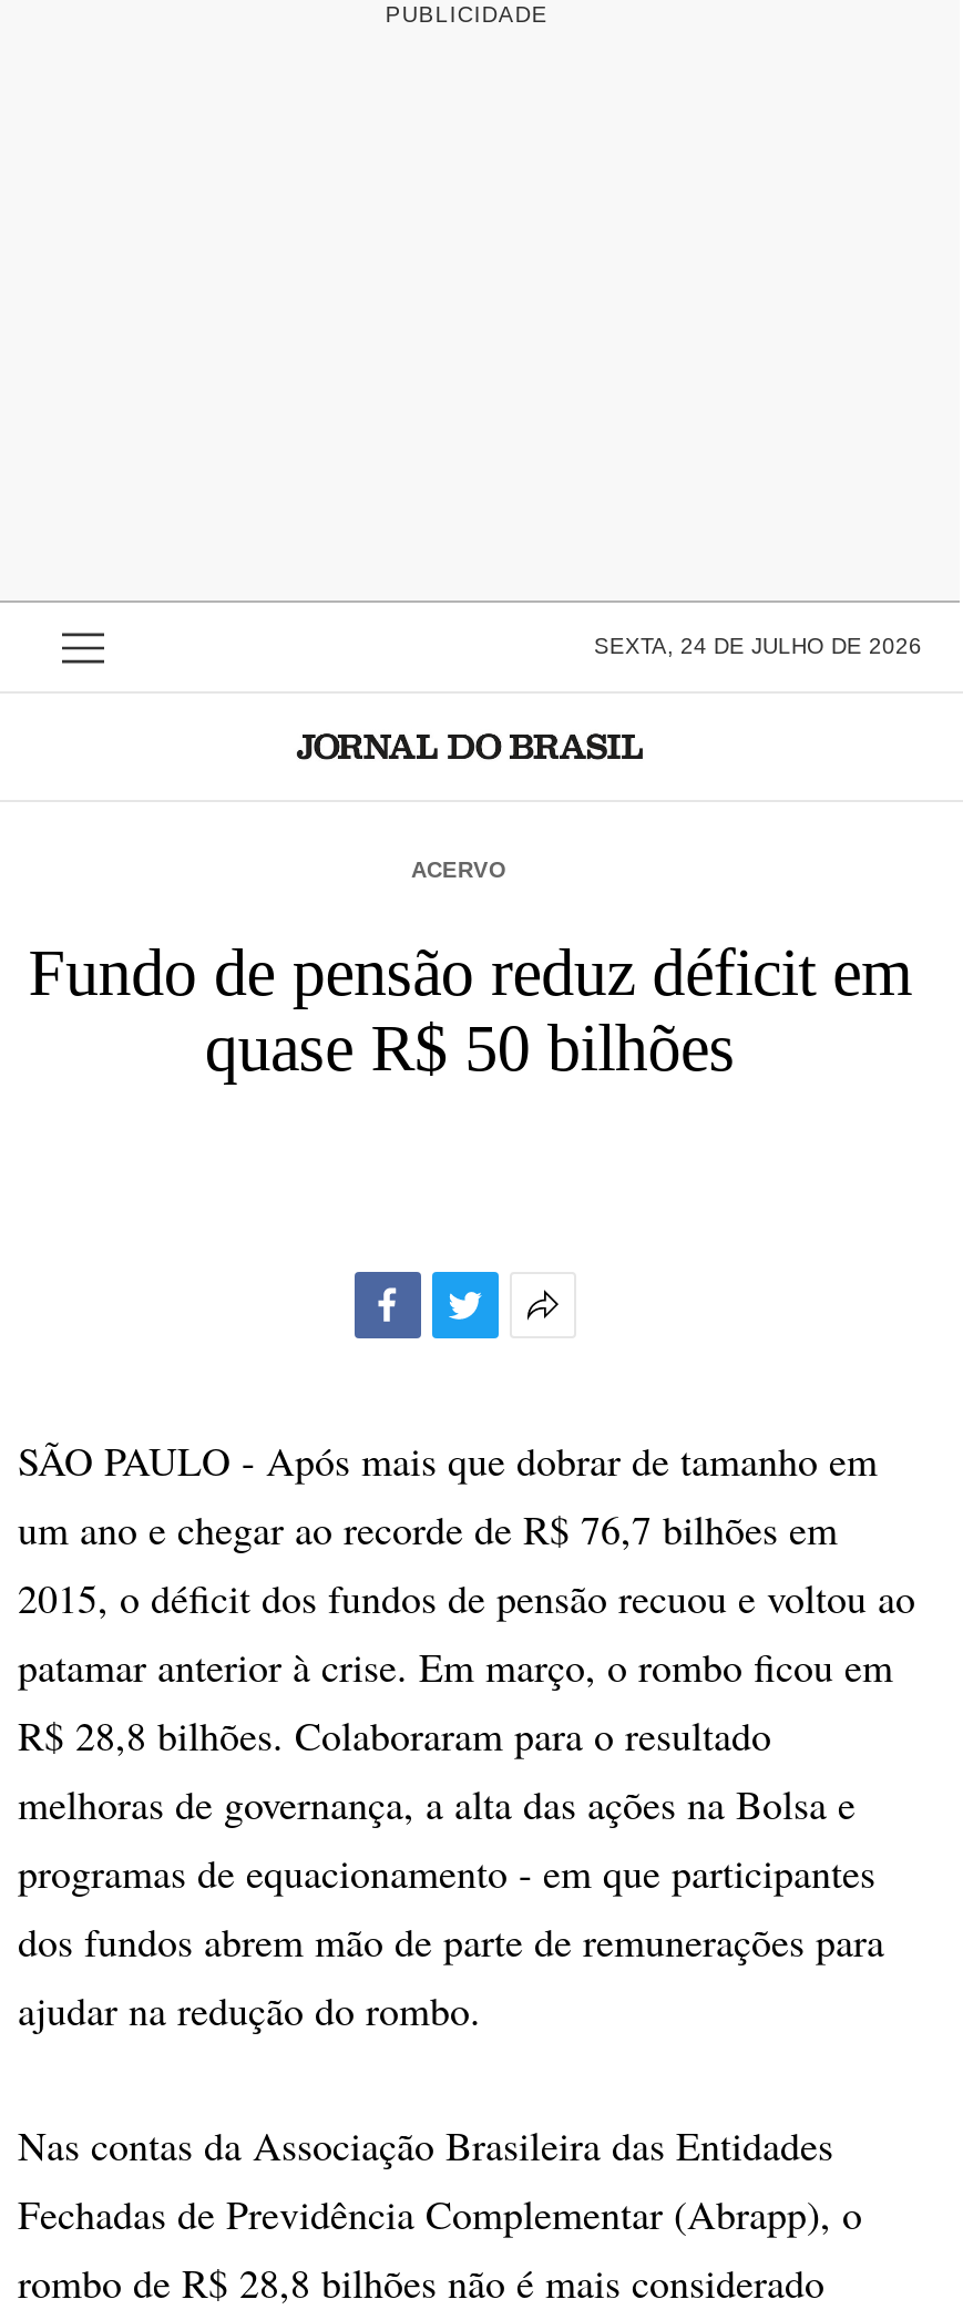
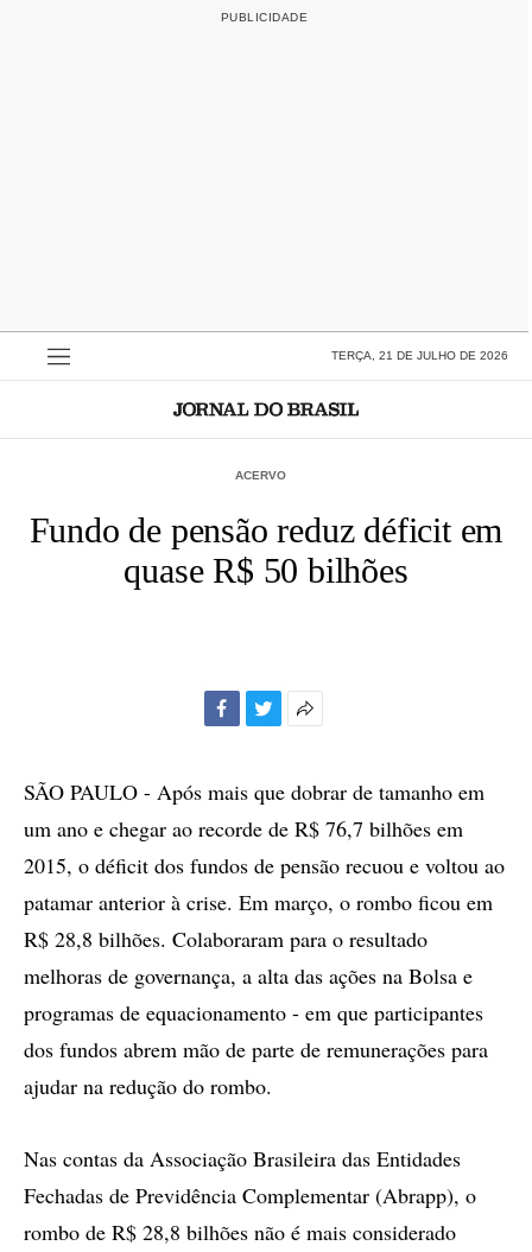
[594,634,922,658] SEXTA, 24 DE JULHO DE 2026 -> [331,349,508,362] TERÇA, 21 DE JULHO DE 2026

